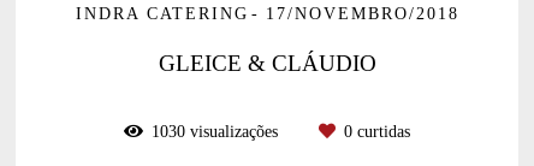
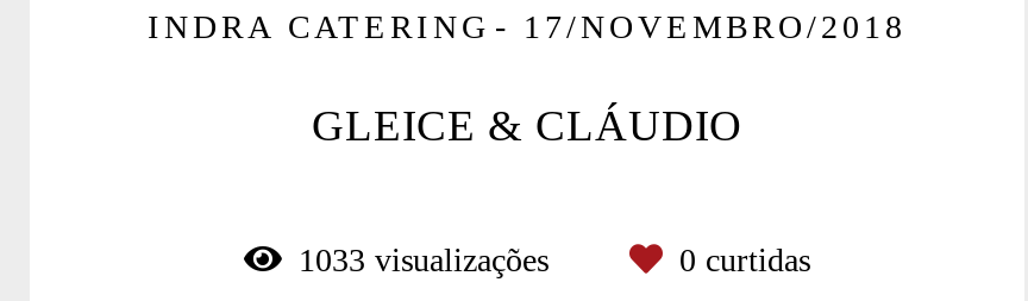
[152,122,283,140] 1030 visualizações -> [299,242,558,278] 1033 visualizações

